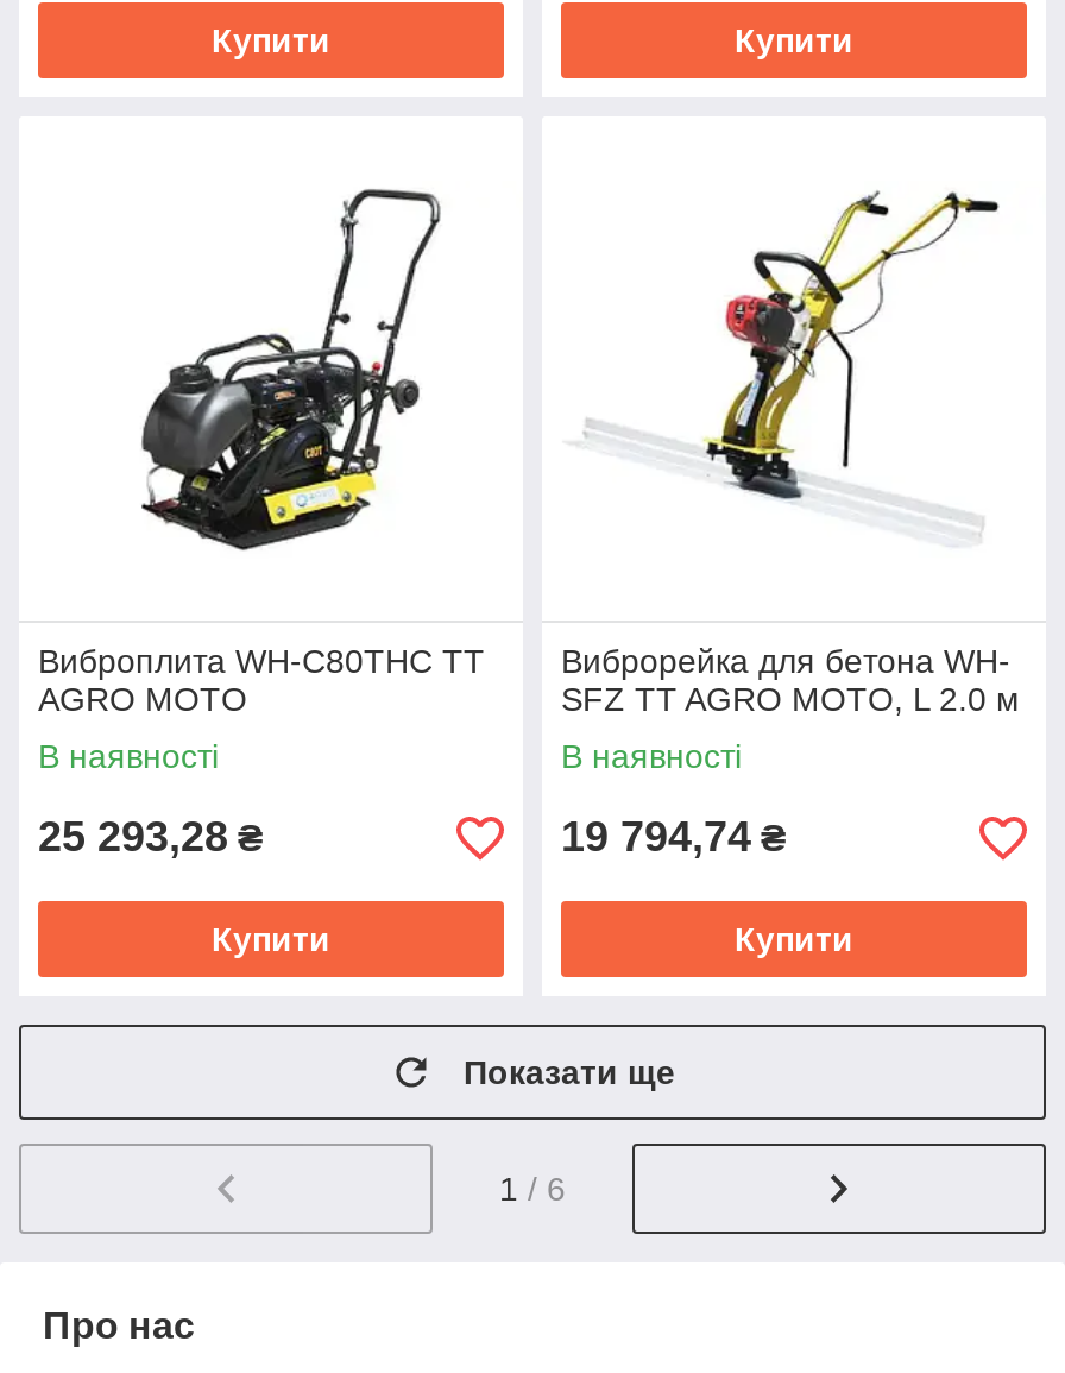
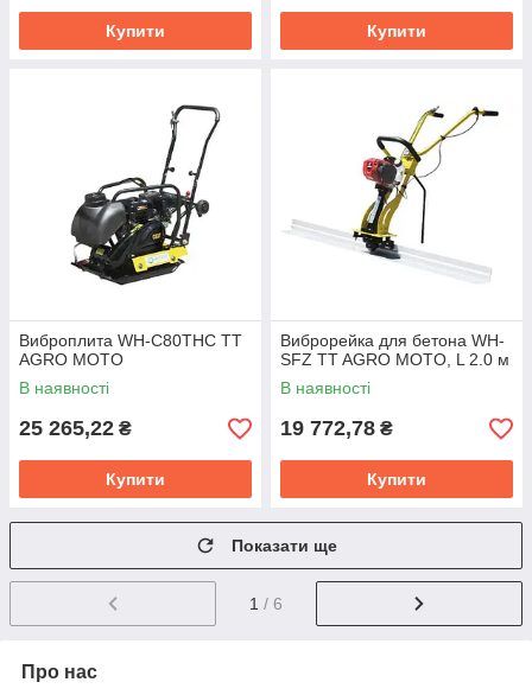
[38,814,264,861] 25 293,28 ₴ -> [19,417,132,440] 25 265,22 ₴
[561,814,787,861] 19 794,74 ₴ -> [280,417,393,440] 19 772,78 ₴

